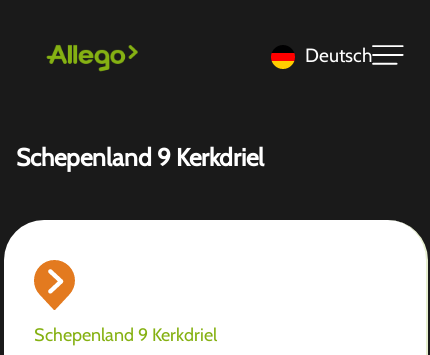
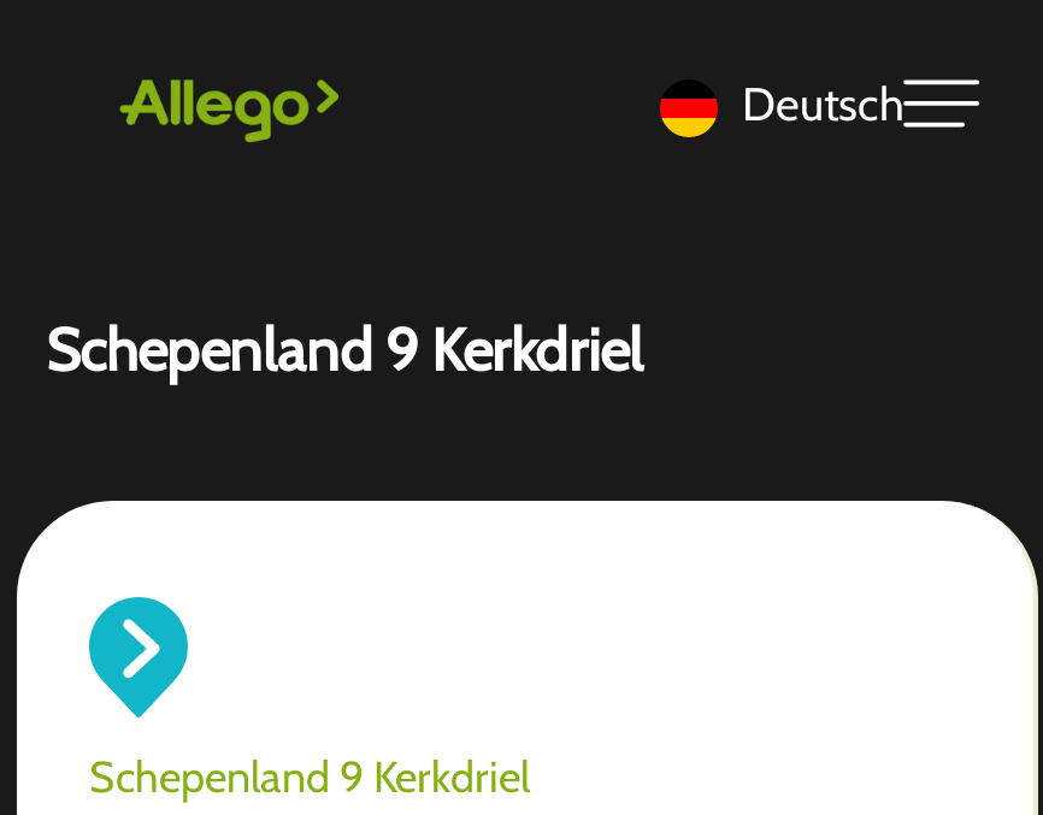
[33,259,76,311] [image] -> [87,595,190,720] [image]

